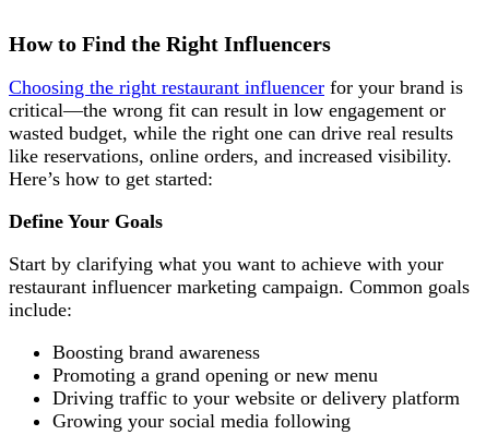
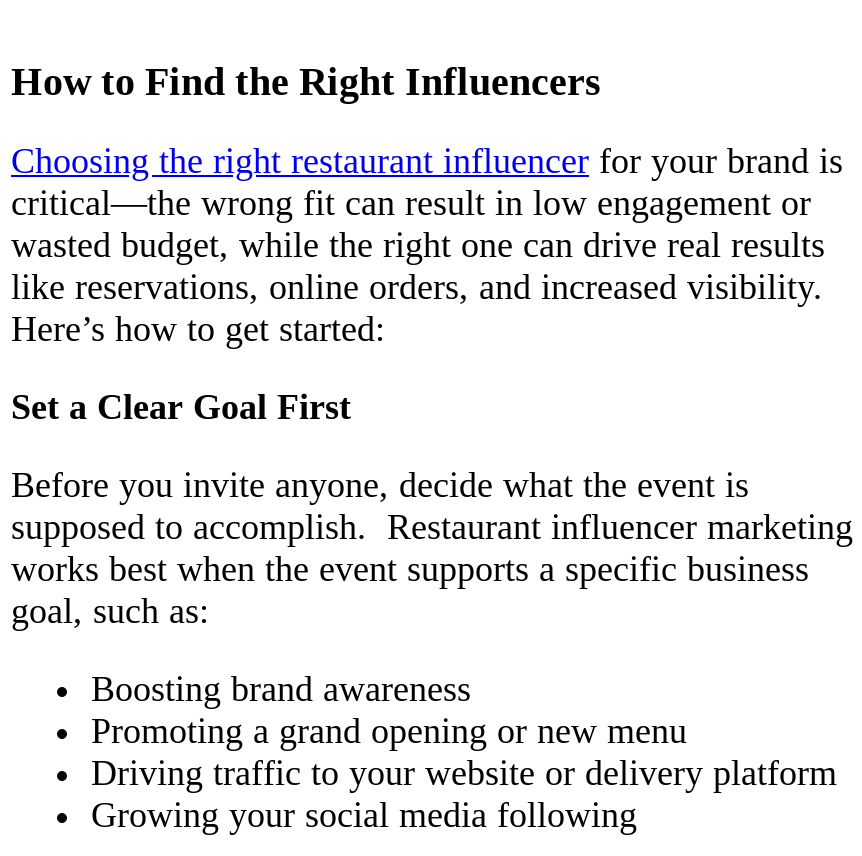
[9,210,163,232] Define Your Goals -> [11,388,351,428] Set a Clear Goal First
[9,253,470,320] Start by clarifying what you want to achieve with your | restaurant influencer marketing campaign. Common goals | include: -> [11,466,853,632] Before you invite anyone, decide what the event is | supposed to accomplish. Restaurant influencer marketing | works best when the event supports a specific business | goal, such as:

